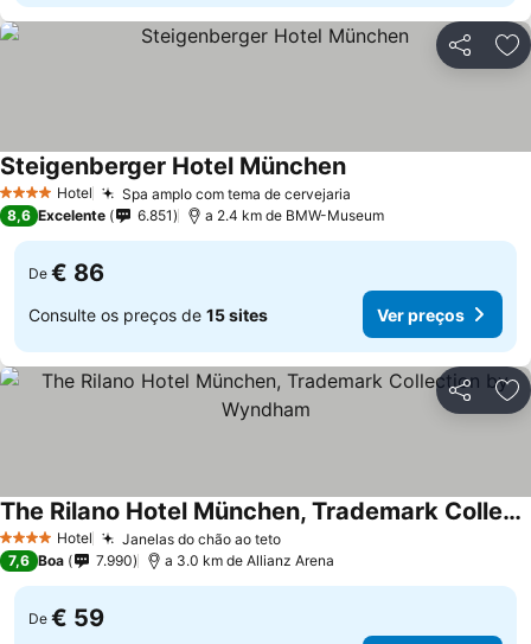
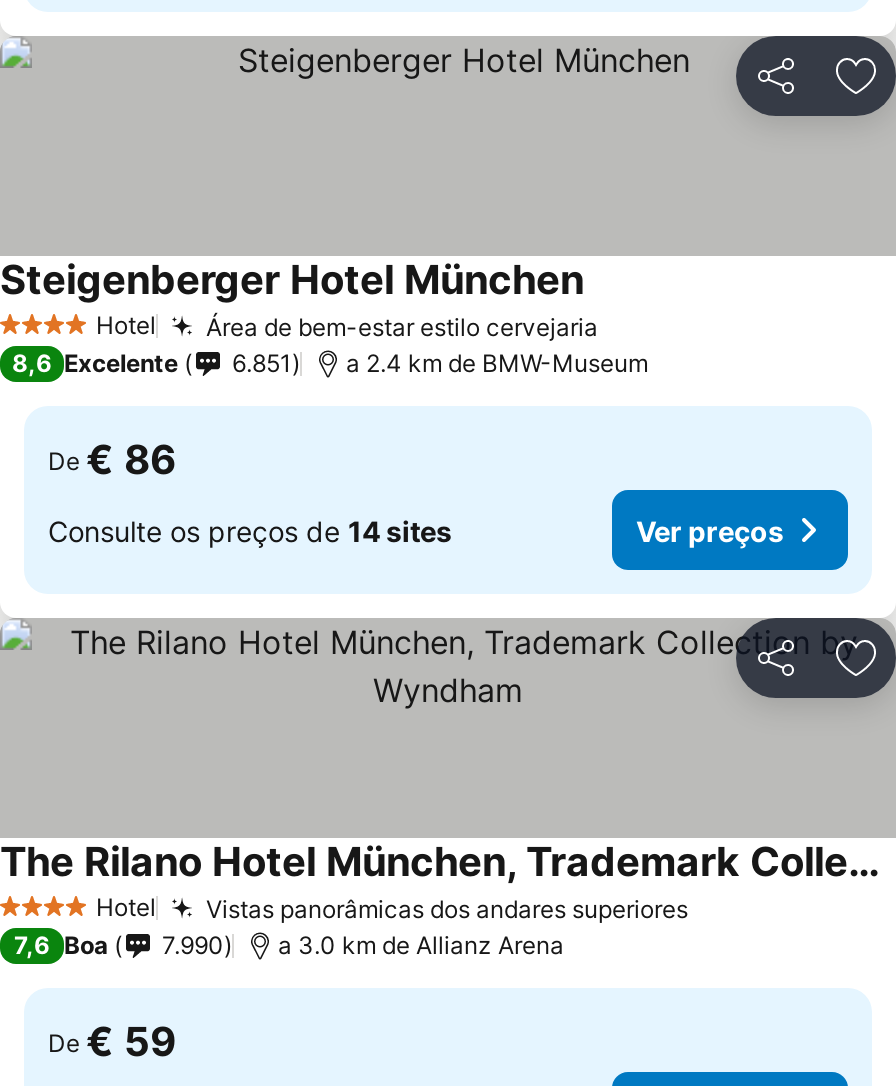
[122,184,351,202] Spa amplo com tema de cervejaria -> [206,311,598,341] Área de bem-estar estilo cervejaria
[28,304,268,324] Consulte os preços de 15 sites -> [48,513,452,547] Consulte os preços de 14 sites
[122,530,281,547] Janelas do chão ao teto -> [206,893,688,923] Vistas panorâmicas dos andares superiores

